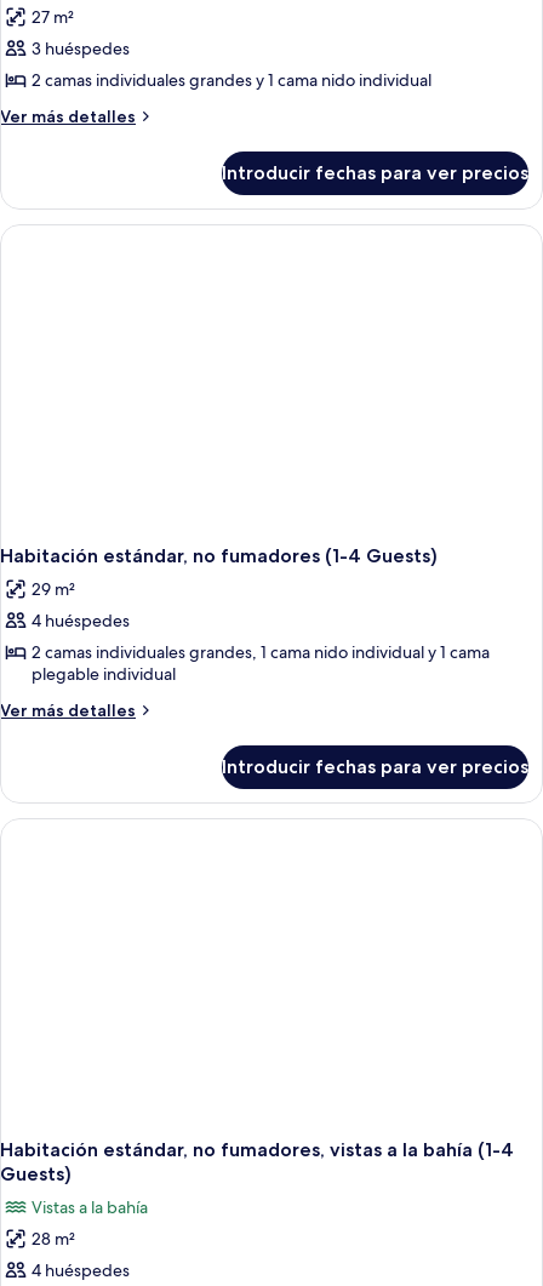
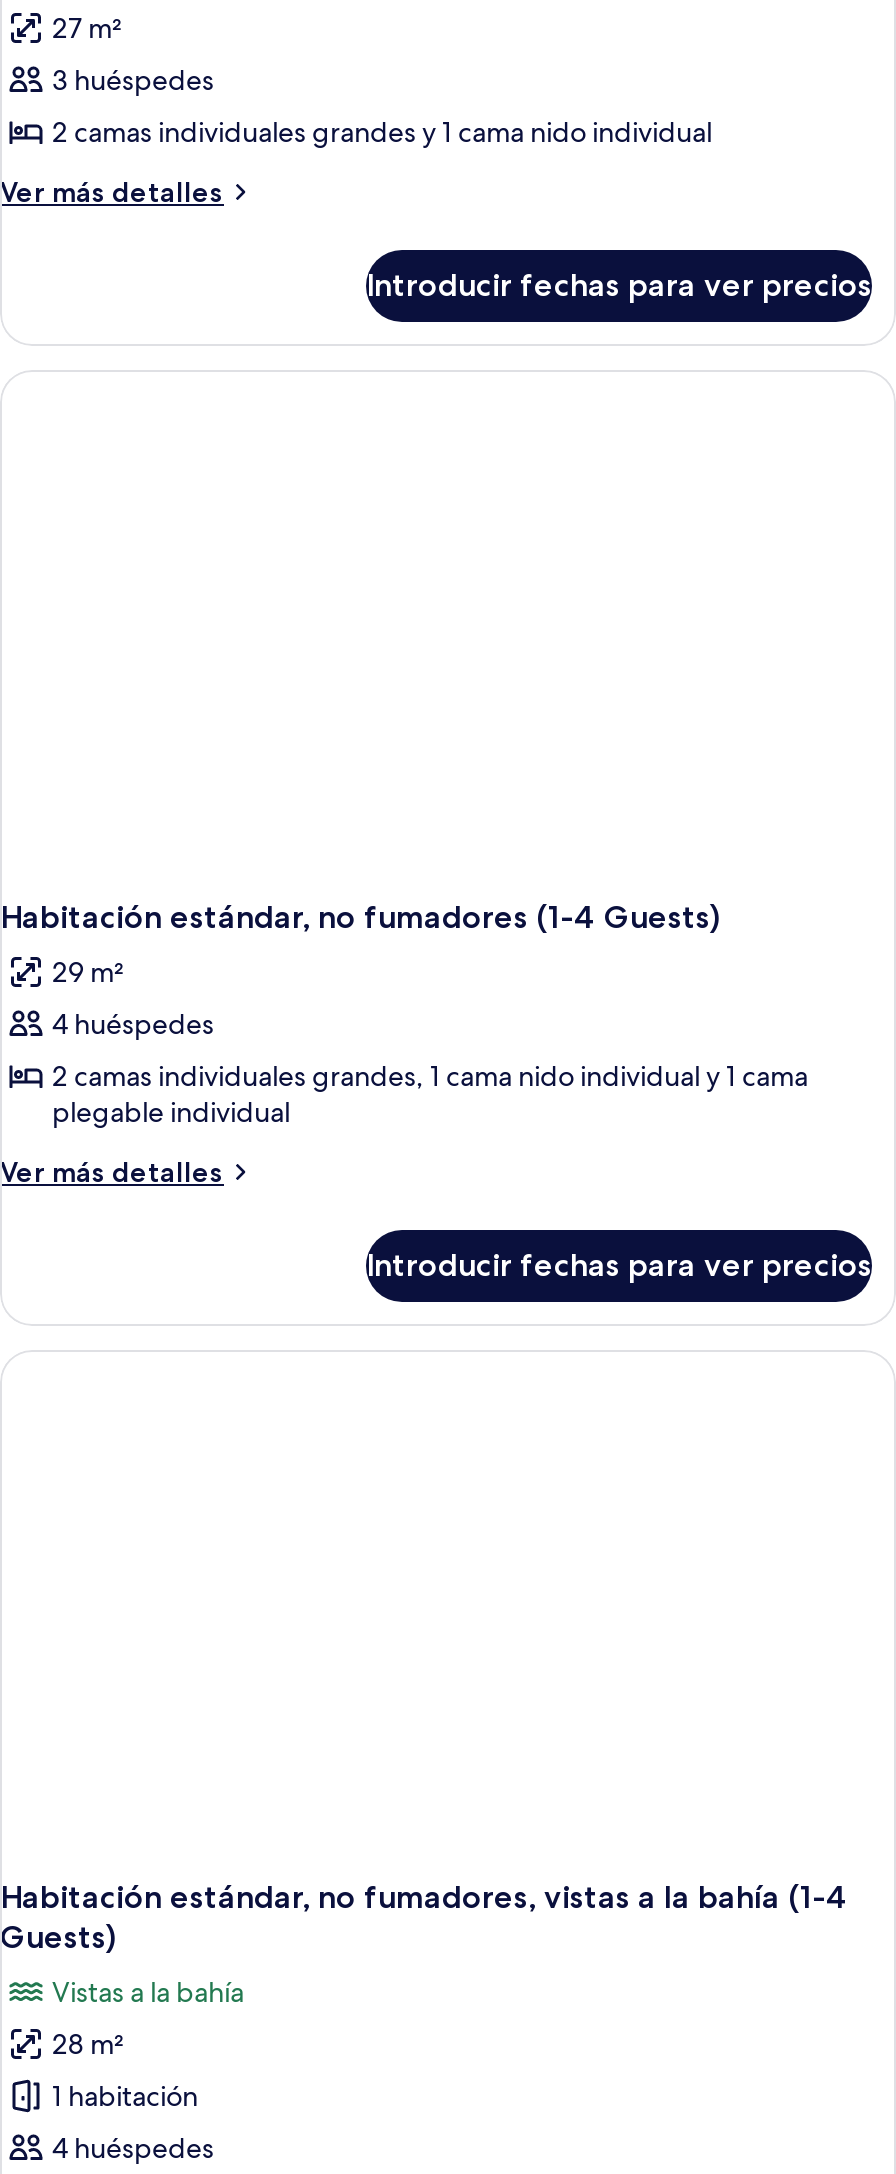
none -> [52,2078,198,2114] 1 habitación

